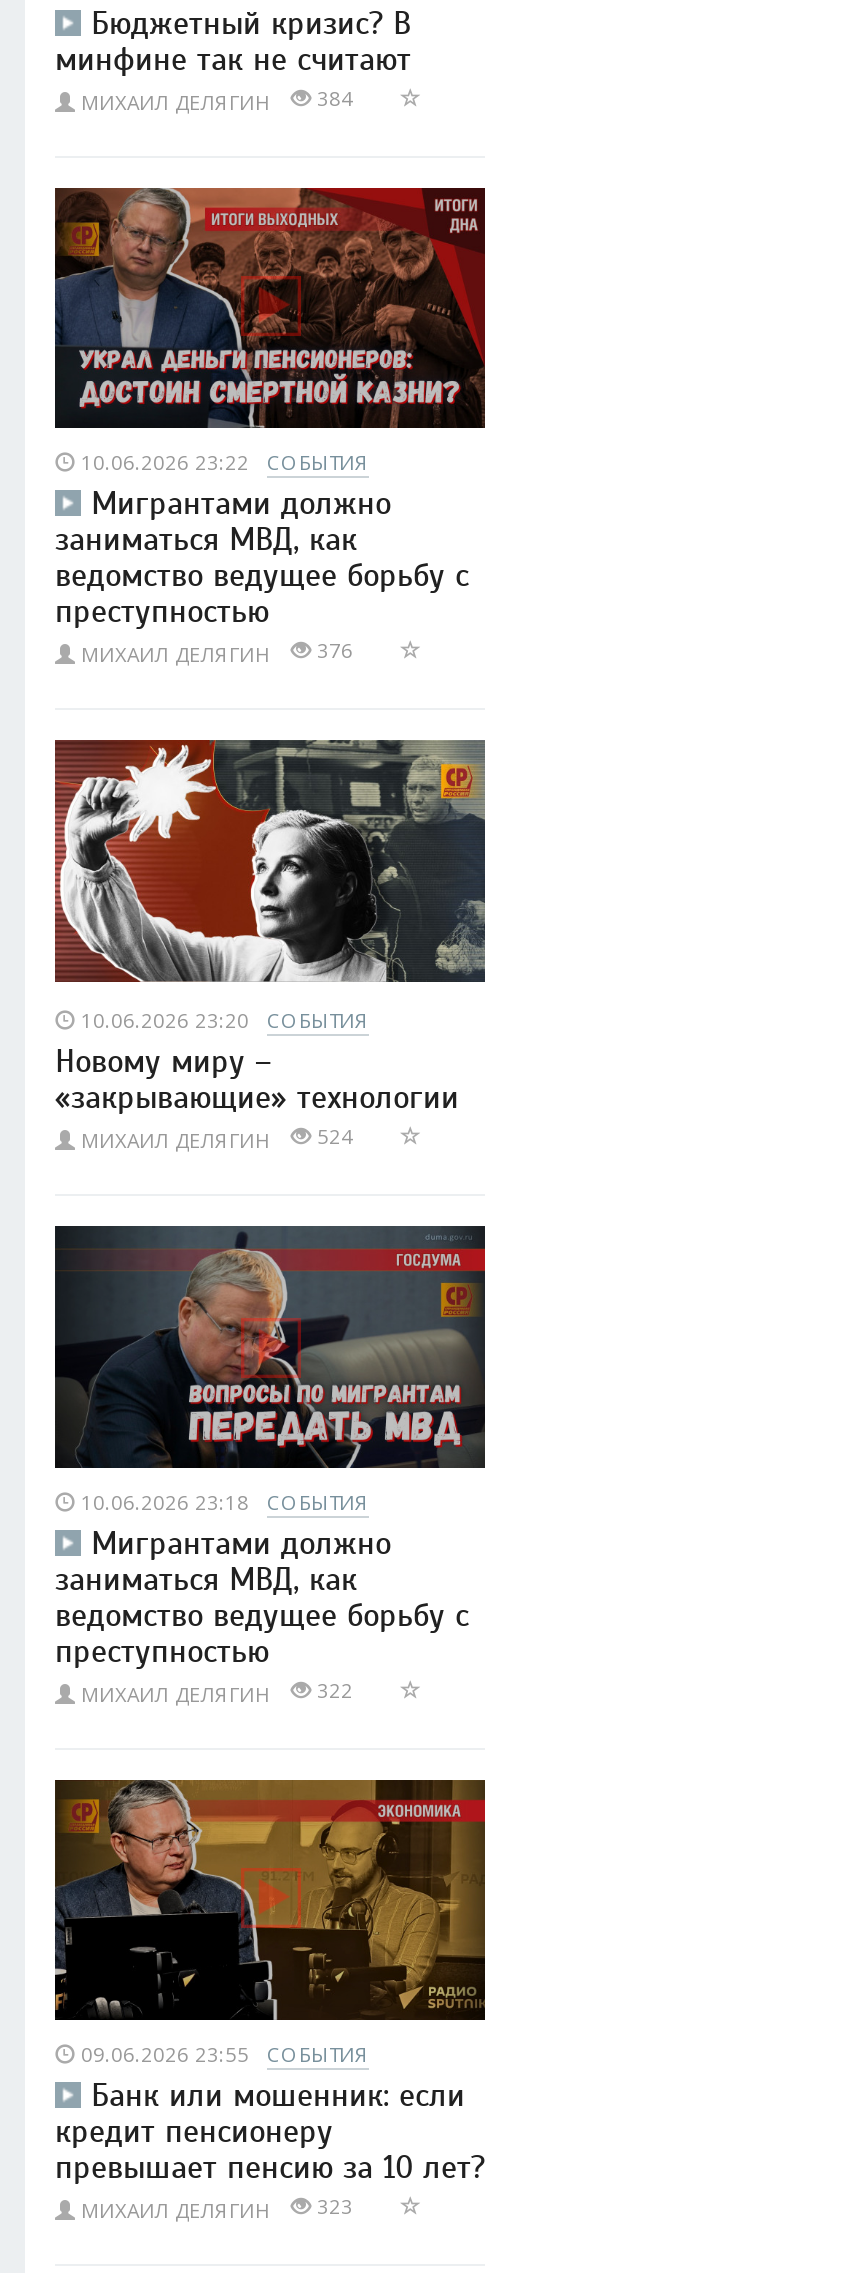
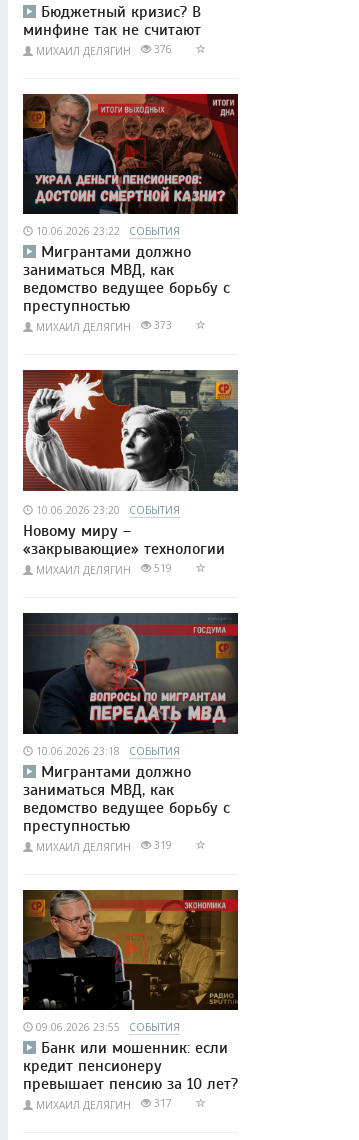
[81,84,365,116] МИХАИЛ ДЕЛЯГИН 384 -> [36,42,178,58] МИХАИЛ ДЕЛЯГИН 376
[81,637,365,669] МИХАИЛ ДЕЛЯГИН 376 -> [36,318,178,334] МИХАИЛ ДЕЛЯГИН 373
[81,1122,365,1154] МИХАИЛ ДЕЛЯГИН 524 -> [36,561,178,577] МИХАИЛ ДЕЛЯГИН 519
[81,1675,365,1707] МИХАИЛ ДЕЛЯГИН 322 -> [36,838,178,854] МИХАИЛ ДЕЛЯГИН 319
[81,2193,365,2225] МИХАИЛ ДЕЛЯГИН 323 -> [36,1096,178,1112] МИХАИЛ ДЕЛЯГИН 317

